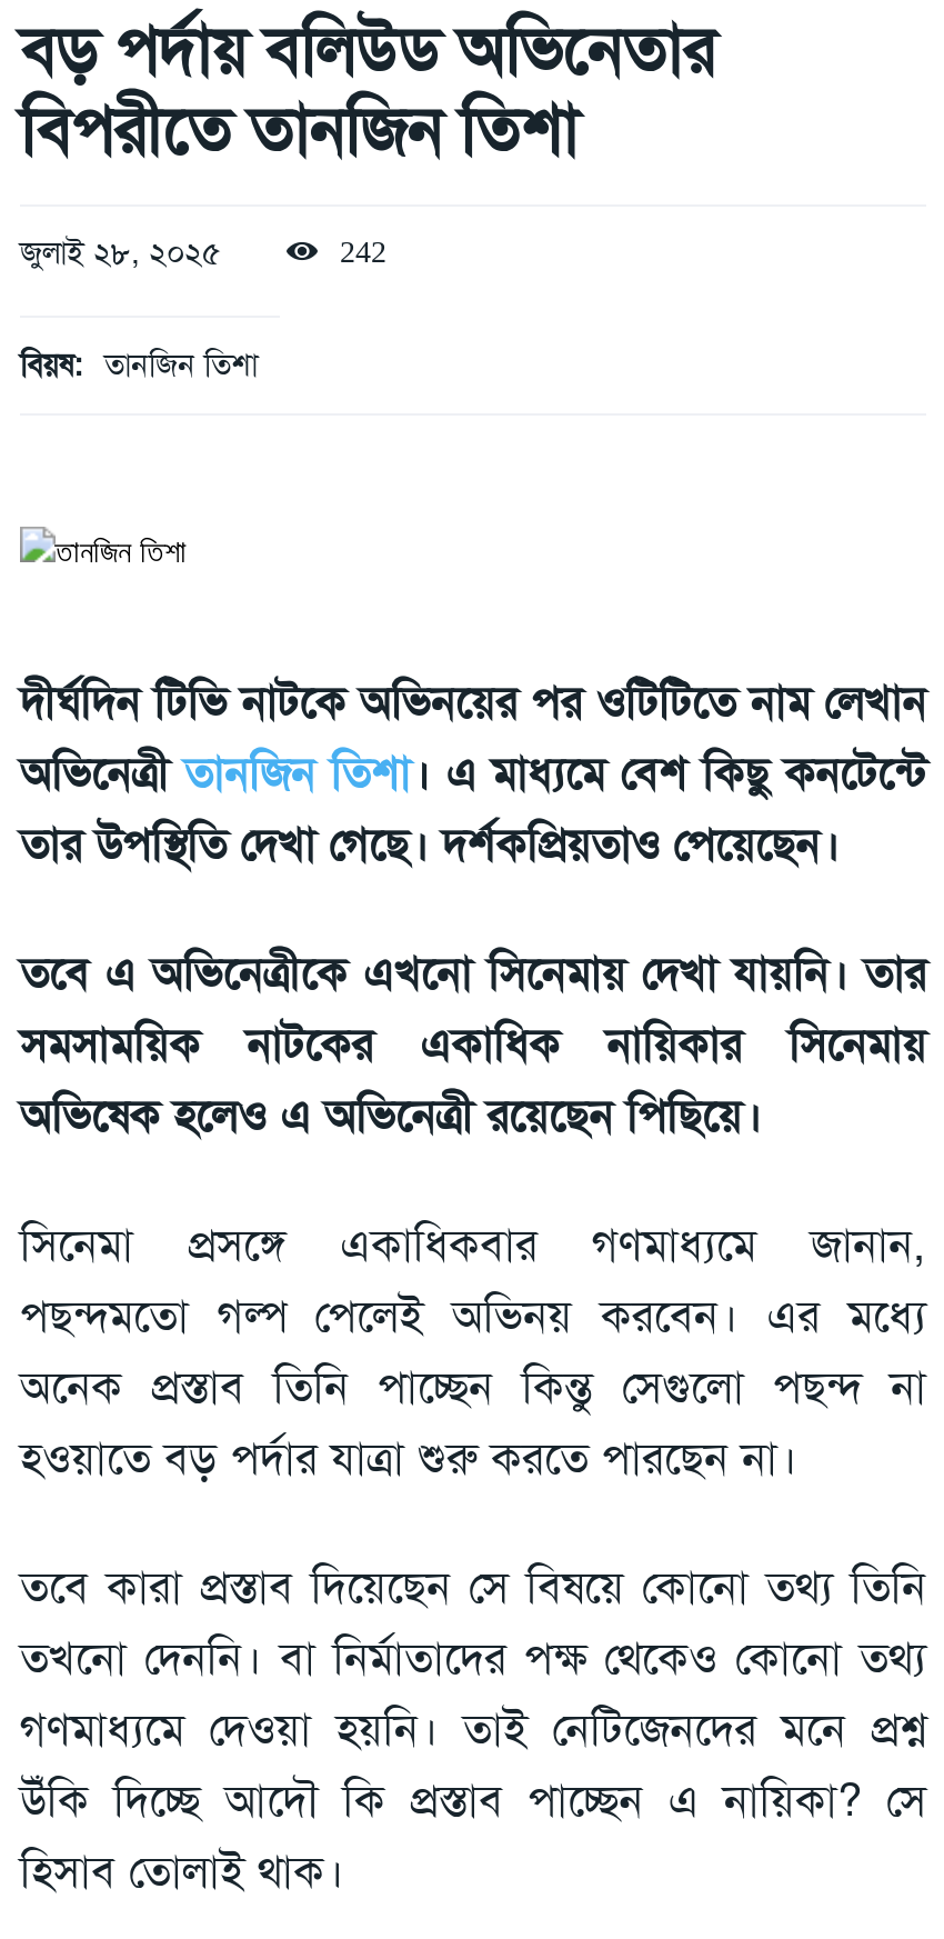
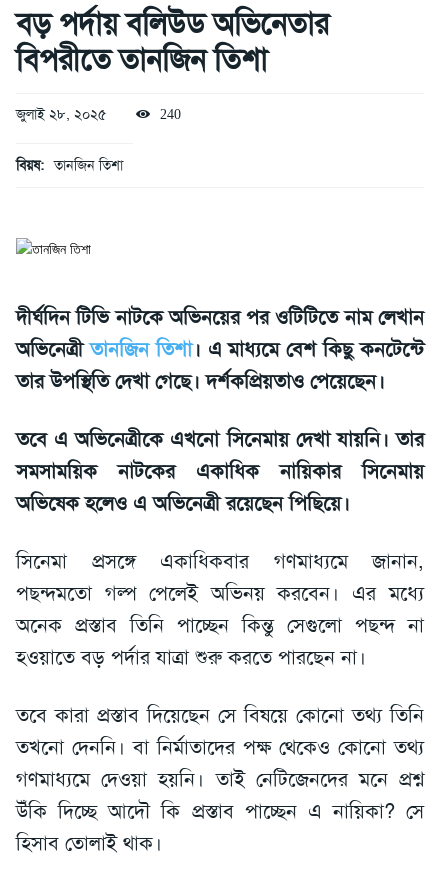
[340,234,386,268] 242 -> [160,106,181,121] 240

